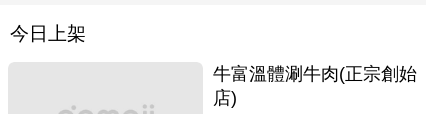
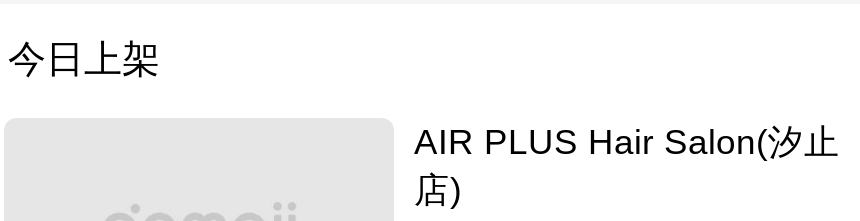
[213,64,417,84] 牛富溫體涮牛肉(正宗創始 -> [414,122,840,162] AIR PLUS Hair Salon(汐止

